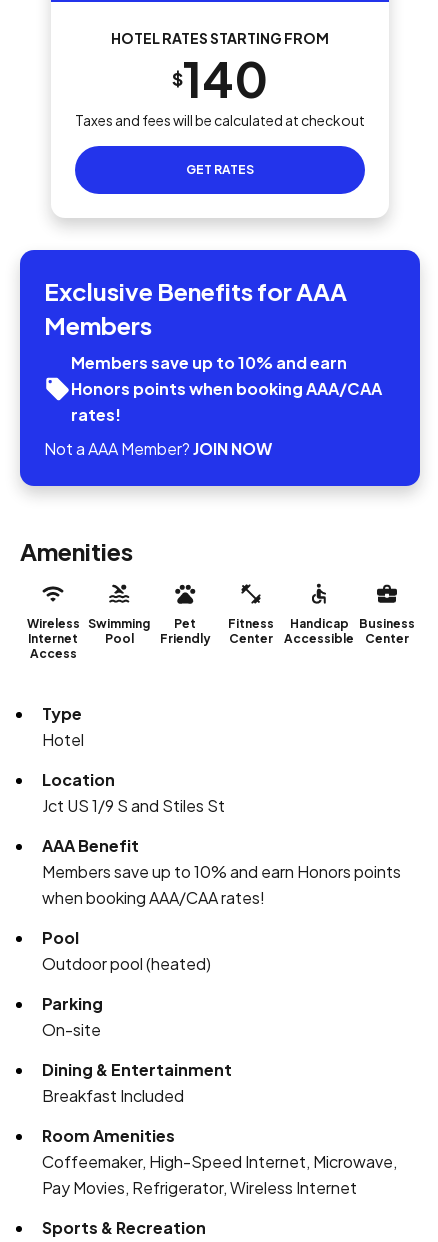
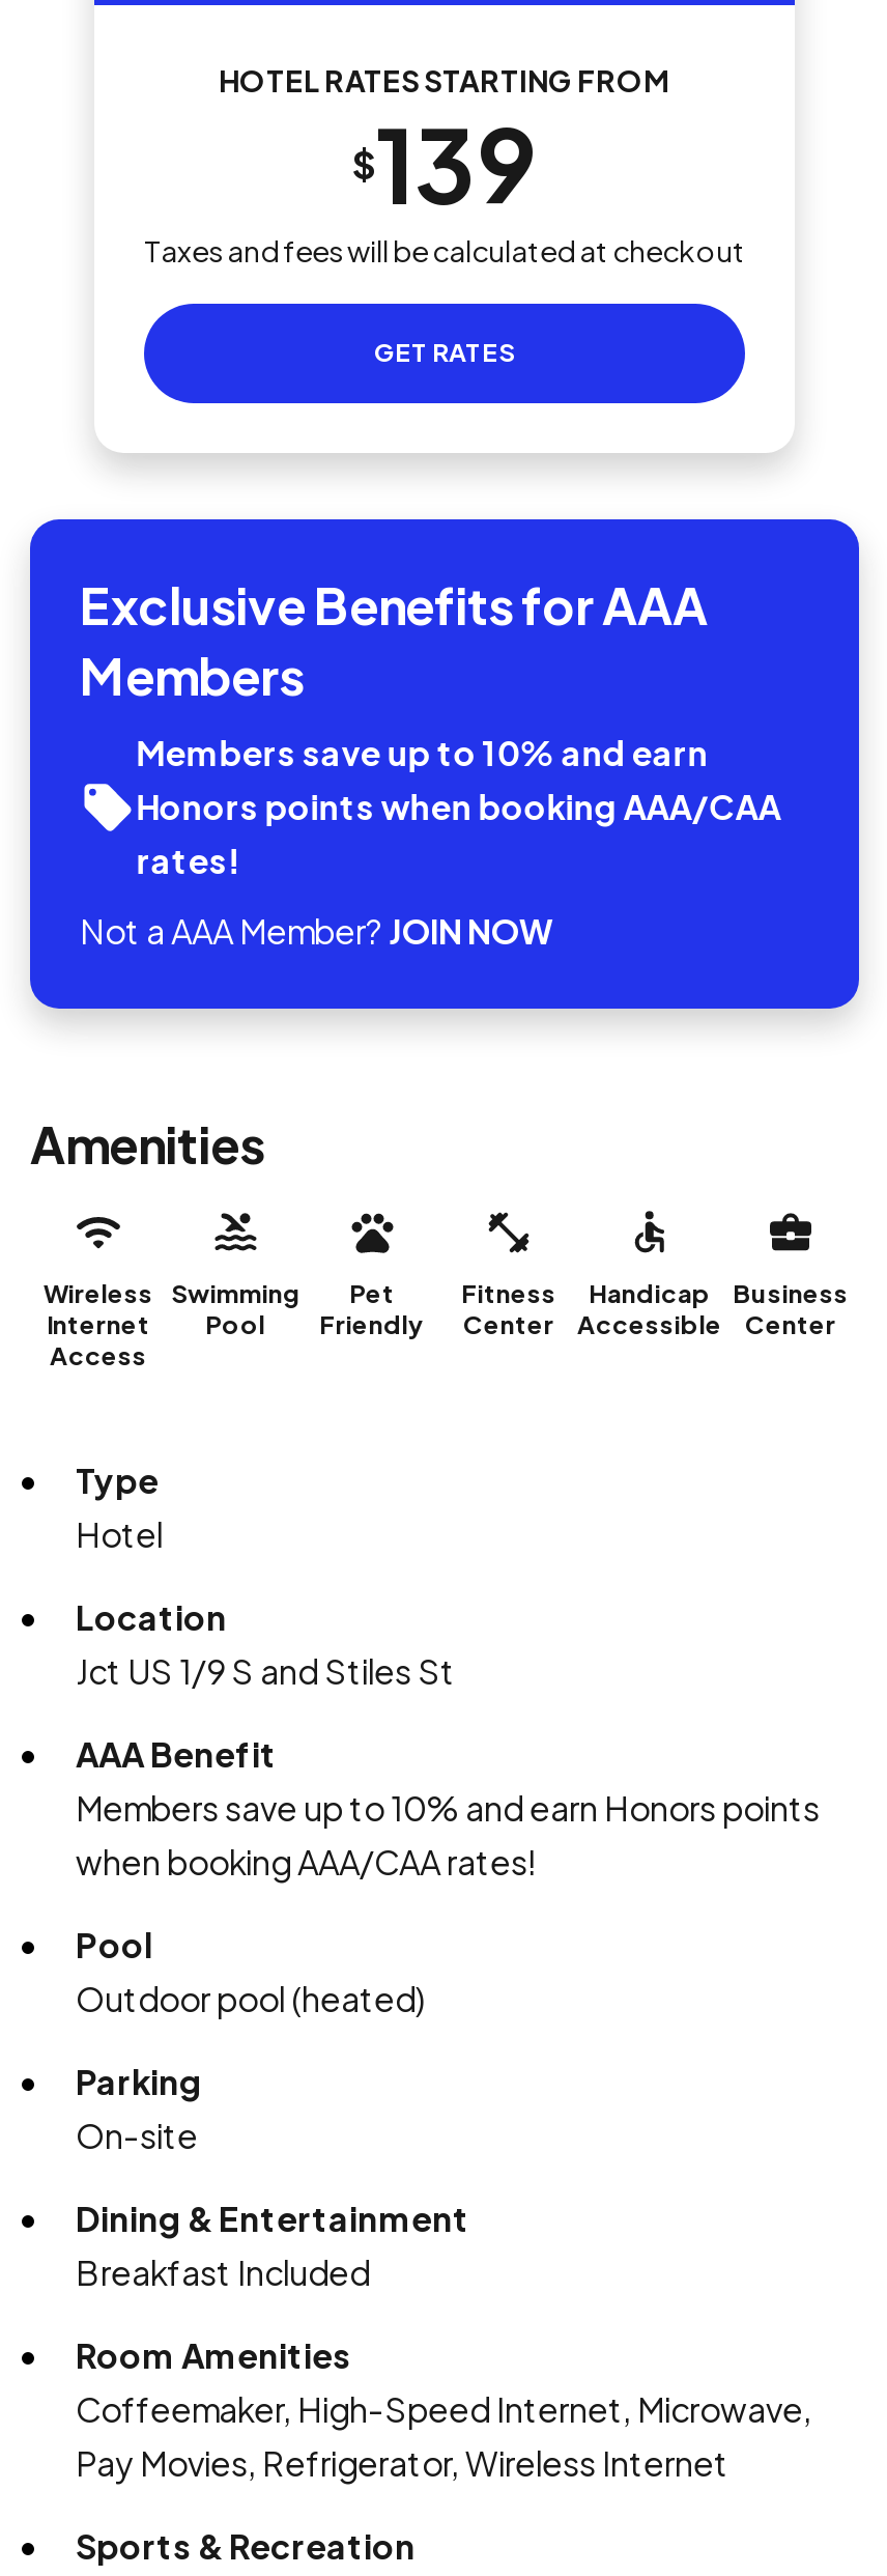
[172,48,268,109] $140 -> [352,101,537,227] $139

